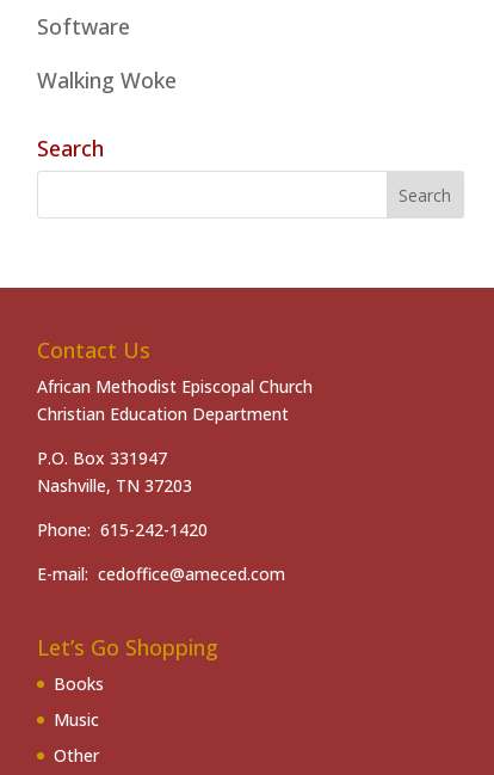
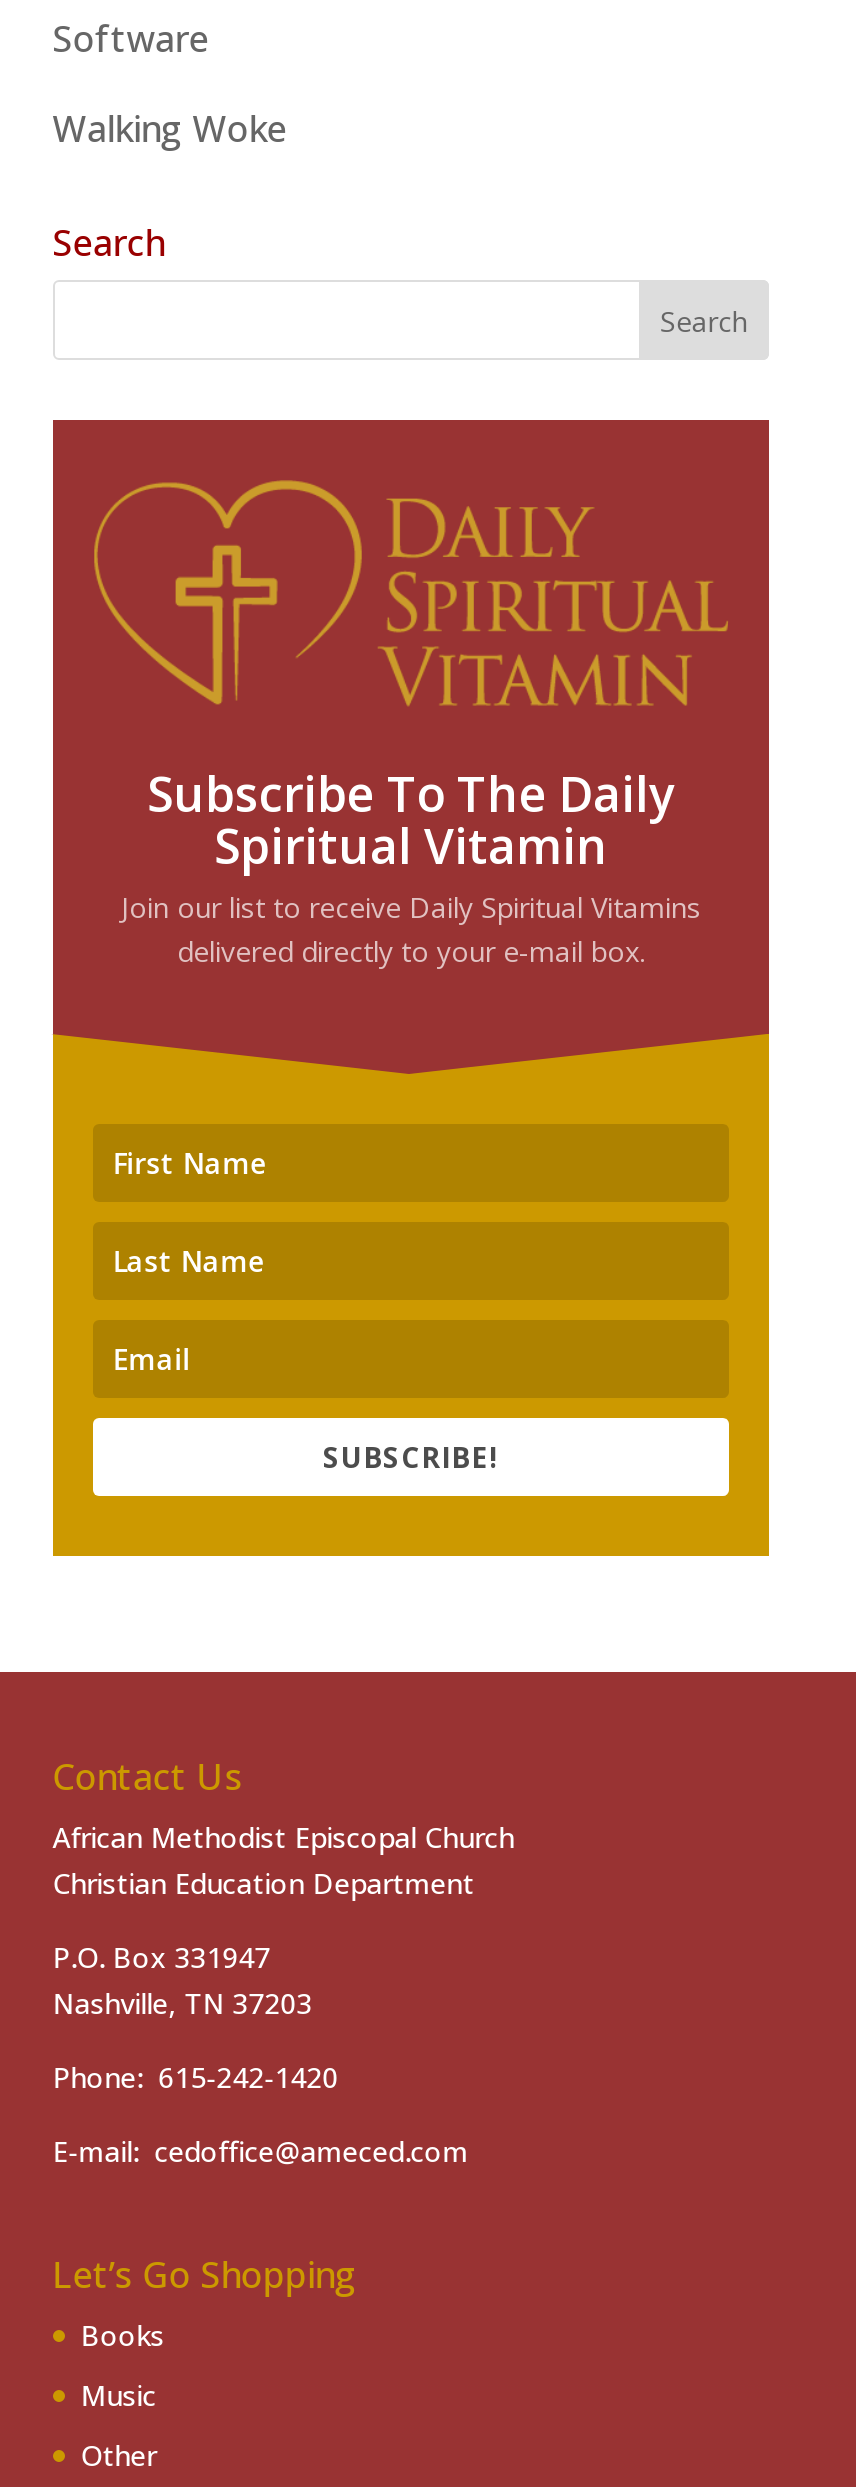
none -> [51,417,771,1557] [image] | Subscribe To The Daily | Spiritual Vitamin | Join our list to receive Daily Spiritual Vitamins | delivered directly to your e-mail box.
none -> [323,1438,499,1476] SUBSCRIBE!

